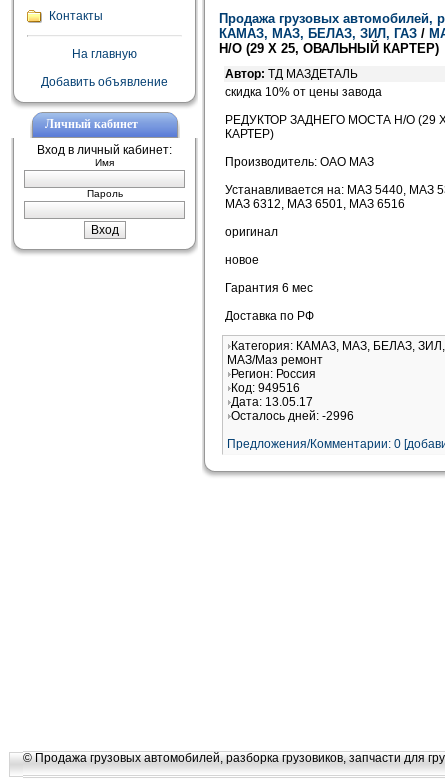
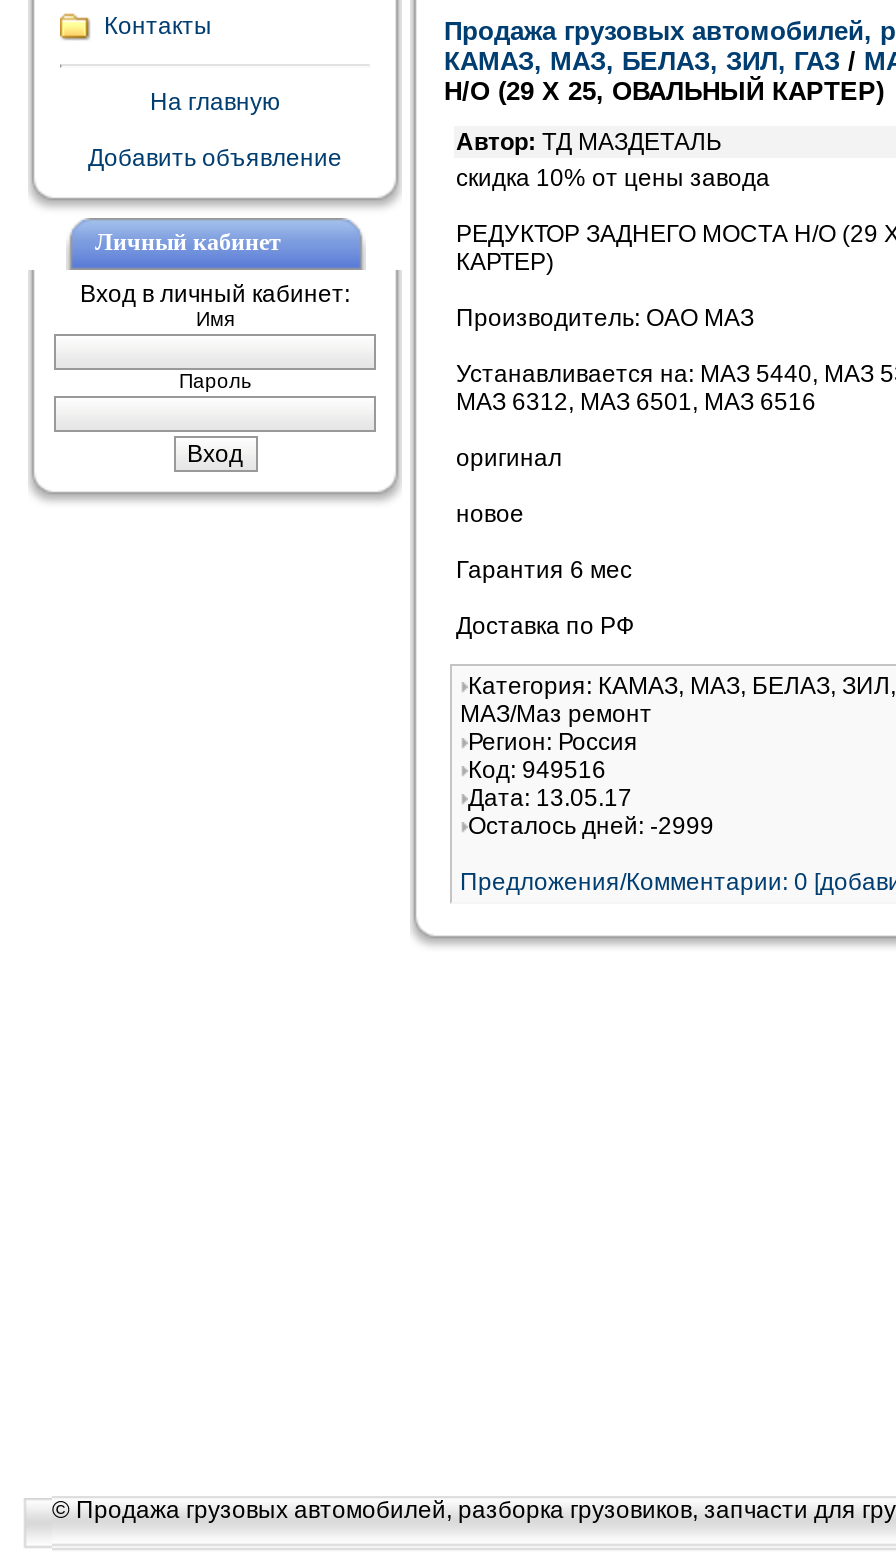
[231,409,354,423] Осталось дней: -2996 -> [468,812,714,840] Осталось дней: -2999

